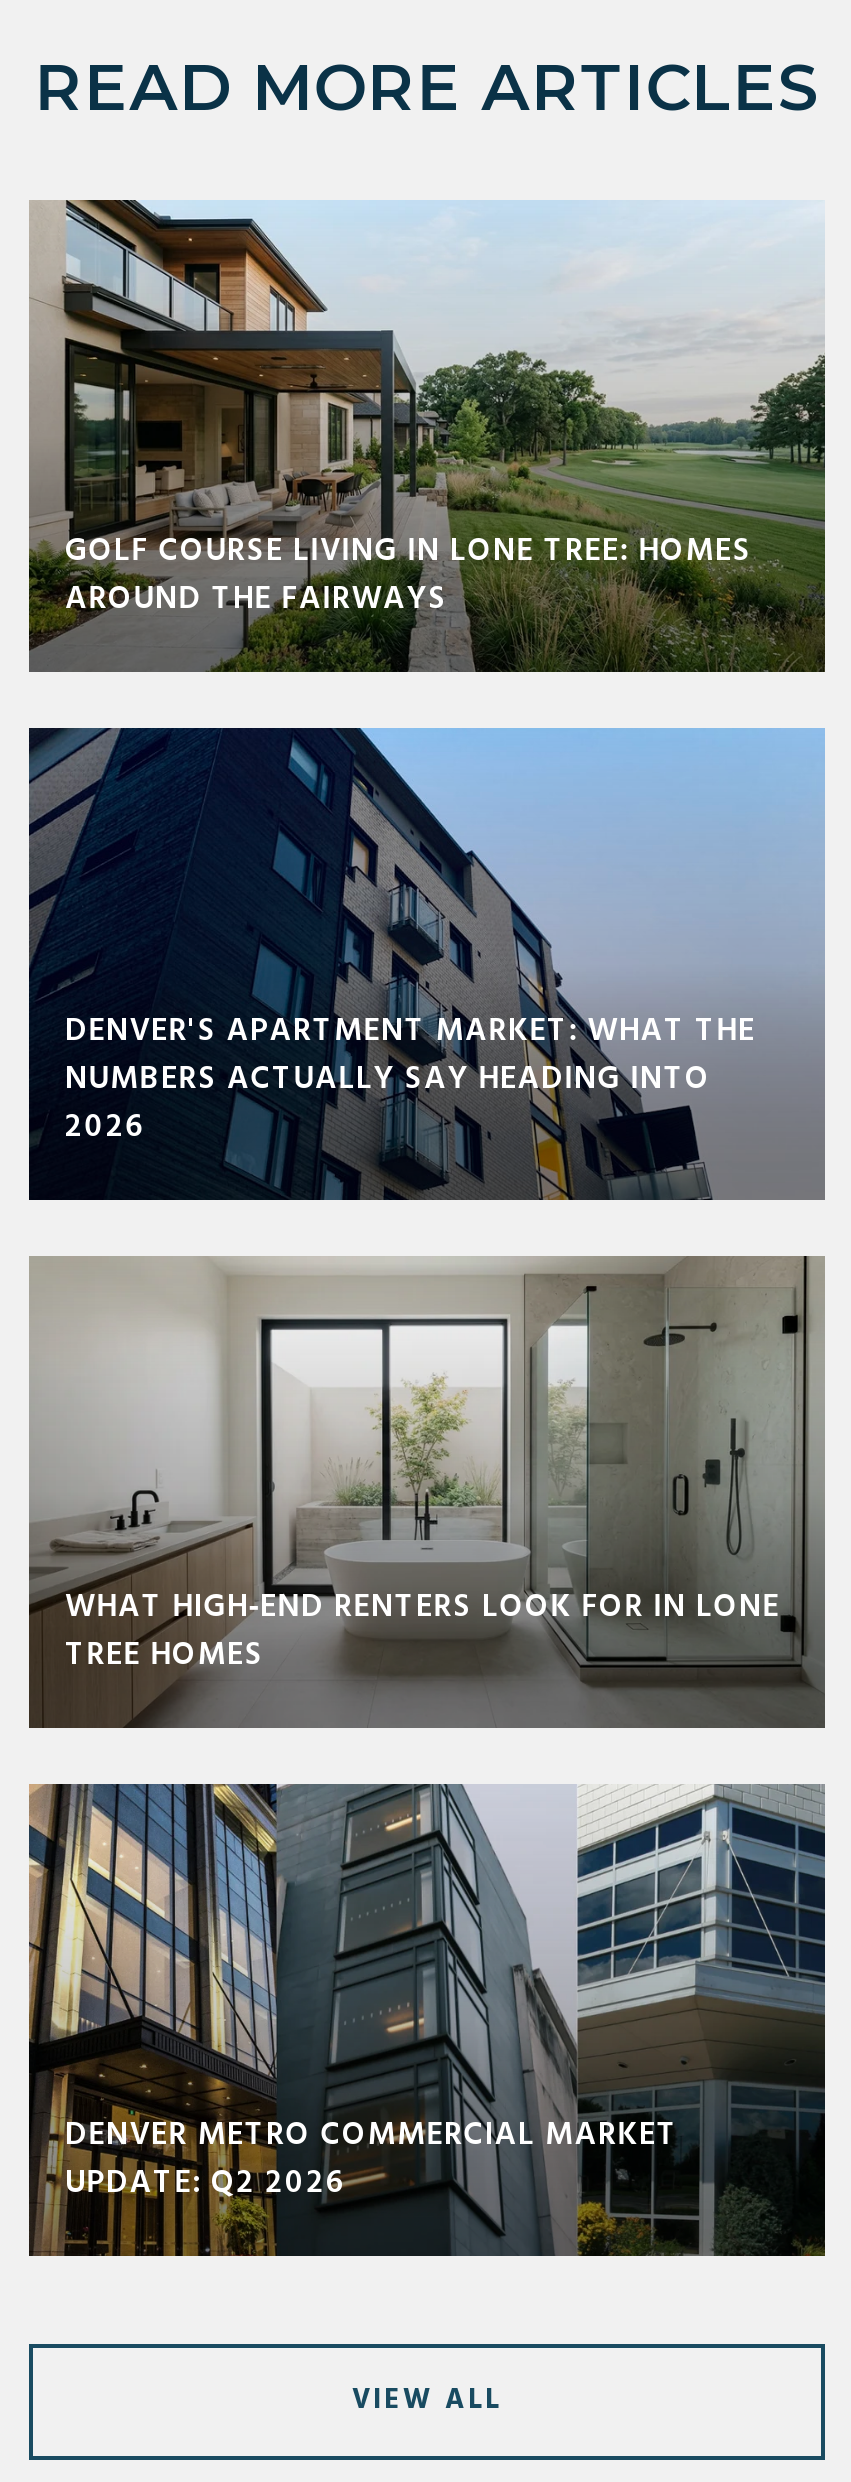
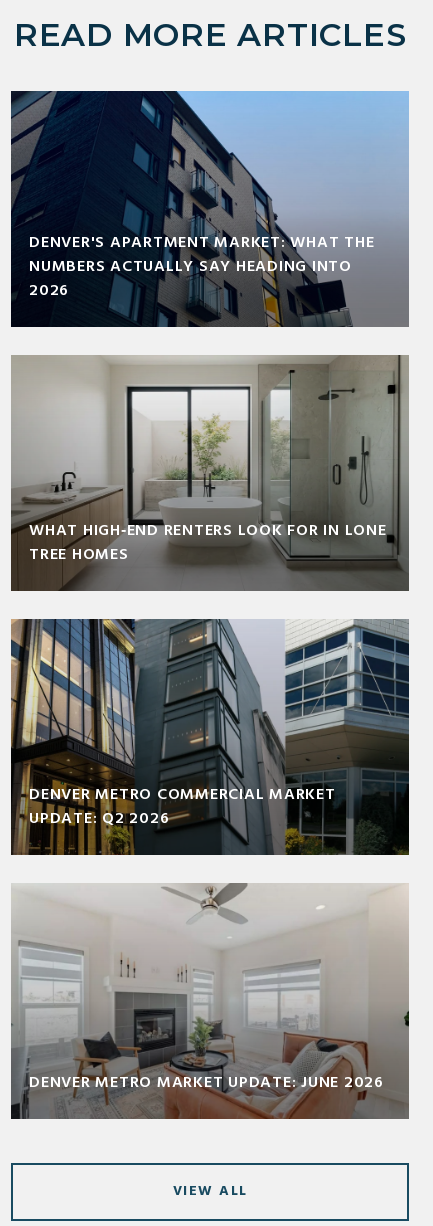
[27,198,827,674] [image] | GOLF COURSE LIVING IN LONE TREE: HOMES | AROUND THE FAIRWAYS -> none
moved [27,726,780,2210] -> [10,90,386,832]: [image] | DENVER'S APARTMENT MARKET: WHAT THE | NUMBERS ACTUALLY SAY HEADING INTO | 2026 | WHAT HIGH‑END RENTERS LOOK FOR IN LONE | TREE HOMES | DENVER METRO COMMERCIAL MARKET | UPDATE: Q2 2026
none -> [10,883,410,1120] [image] | DENVER METRO MARKET UPDATE: JUNE 2026

